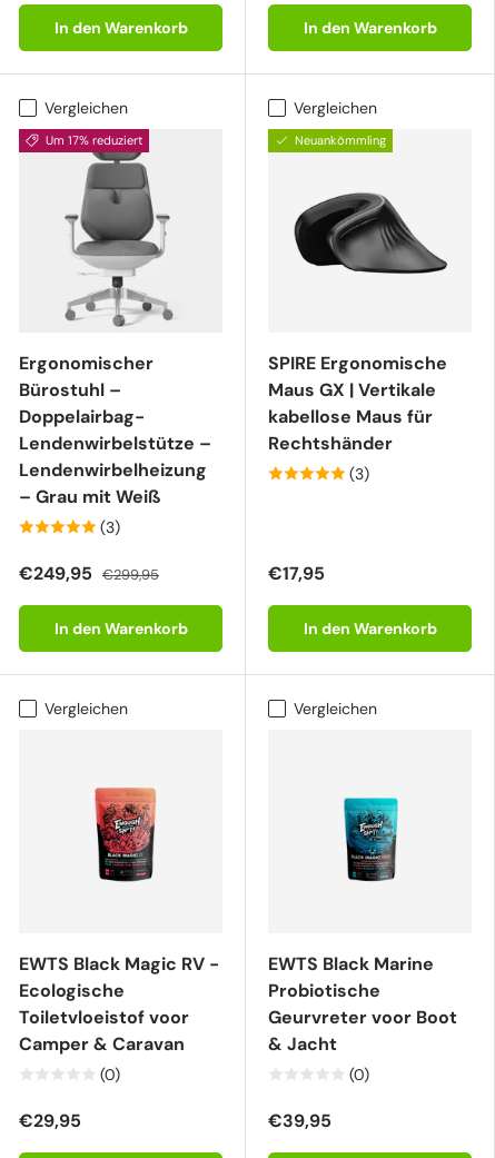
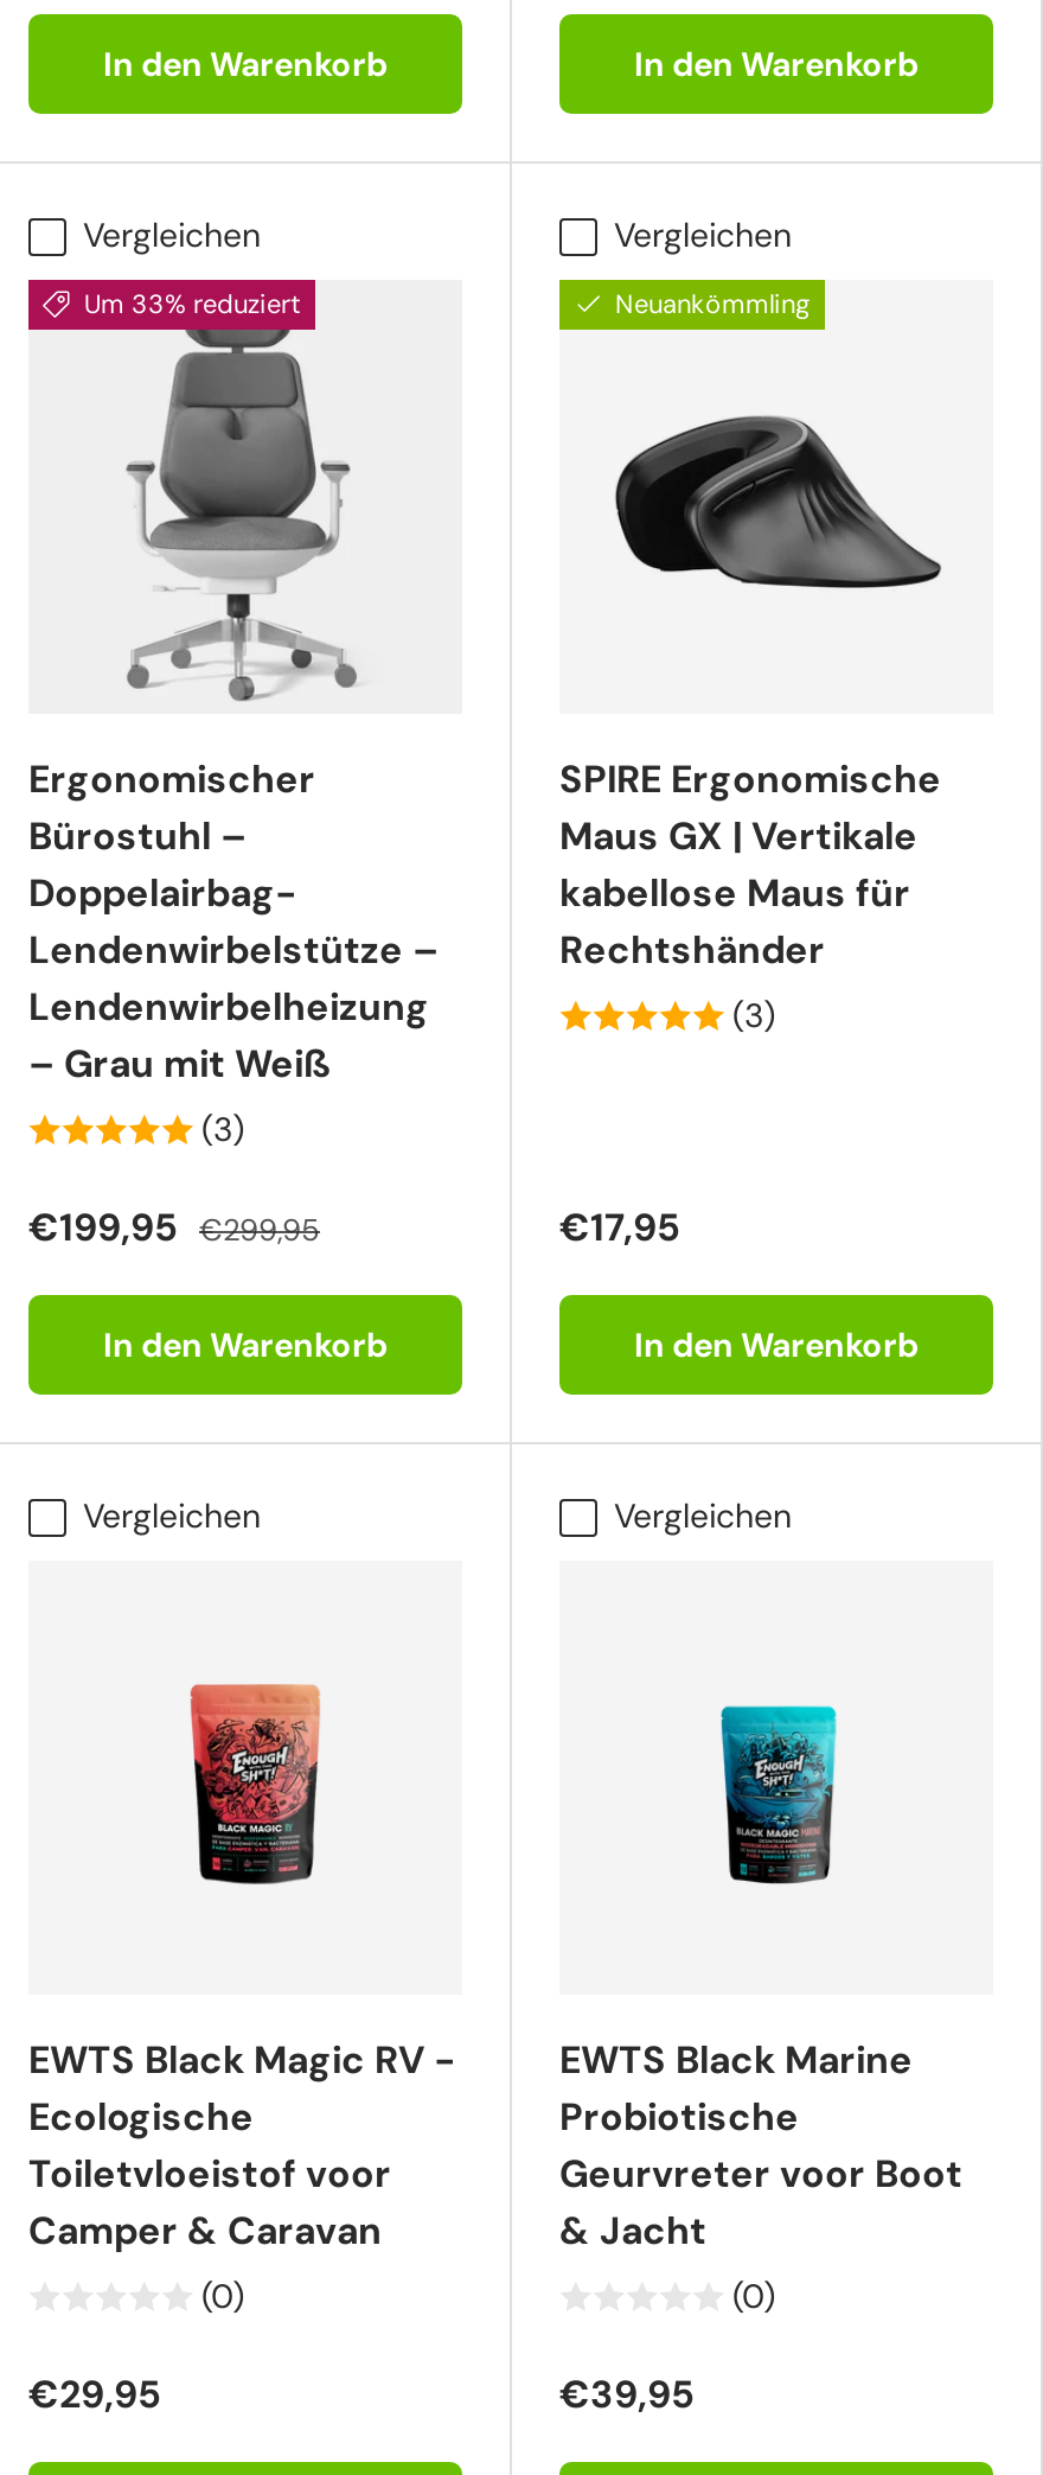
[45,132,142,148] Um 17% reduziert -> [84,287,300,321] Um 33% reduziert
[19,561,159,585] €249,95 €299,95 -> [28,1203,320,1253] €199,95 €299,95

